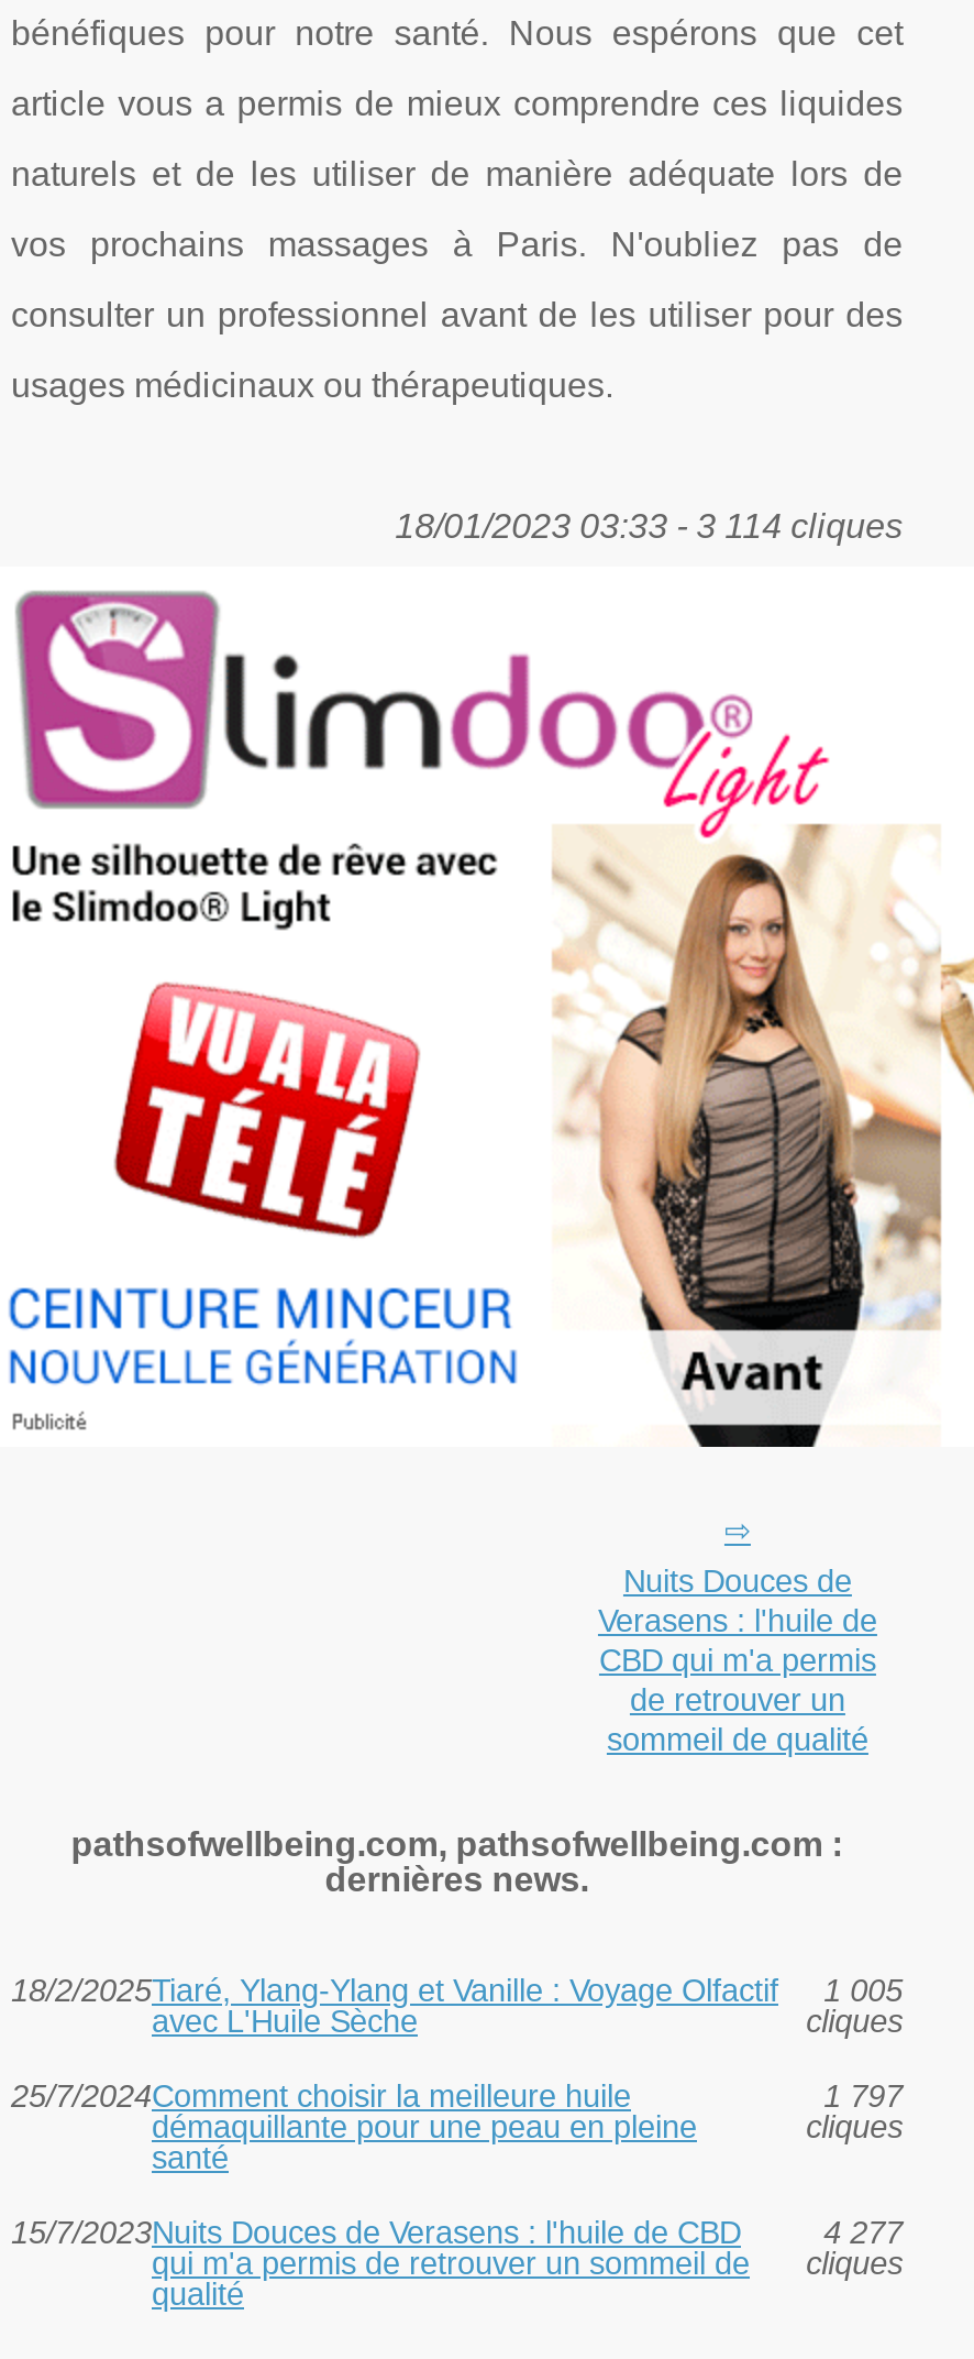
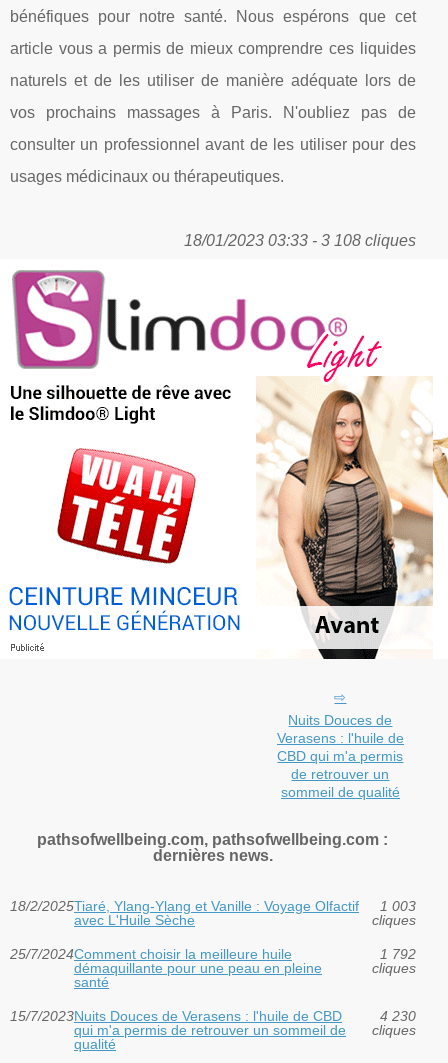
[395,508,903,545] 18/01/2023 03:33 - 3 114 cliques -> [184,232,416,249] 18/01/2023 03:33 - 3 108 cliques
[11,1973,903,2009] 18/2/2025Tiaré, Ylang-Ylang et Vanille : Voyage Olfactif 1 005 -> [10,898,416,914] 18/2/2025Tiaré, Ylang-Ylang et Vanille : Voyage Olfactif 1 003
[824,2079,903,2114] 1 797 -> [380,946,416,962] 1 792
[824,2216,903,2251] 4 277 -> [380,1008,416,1024] 4 230

